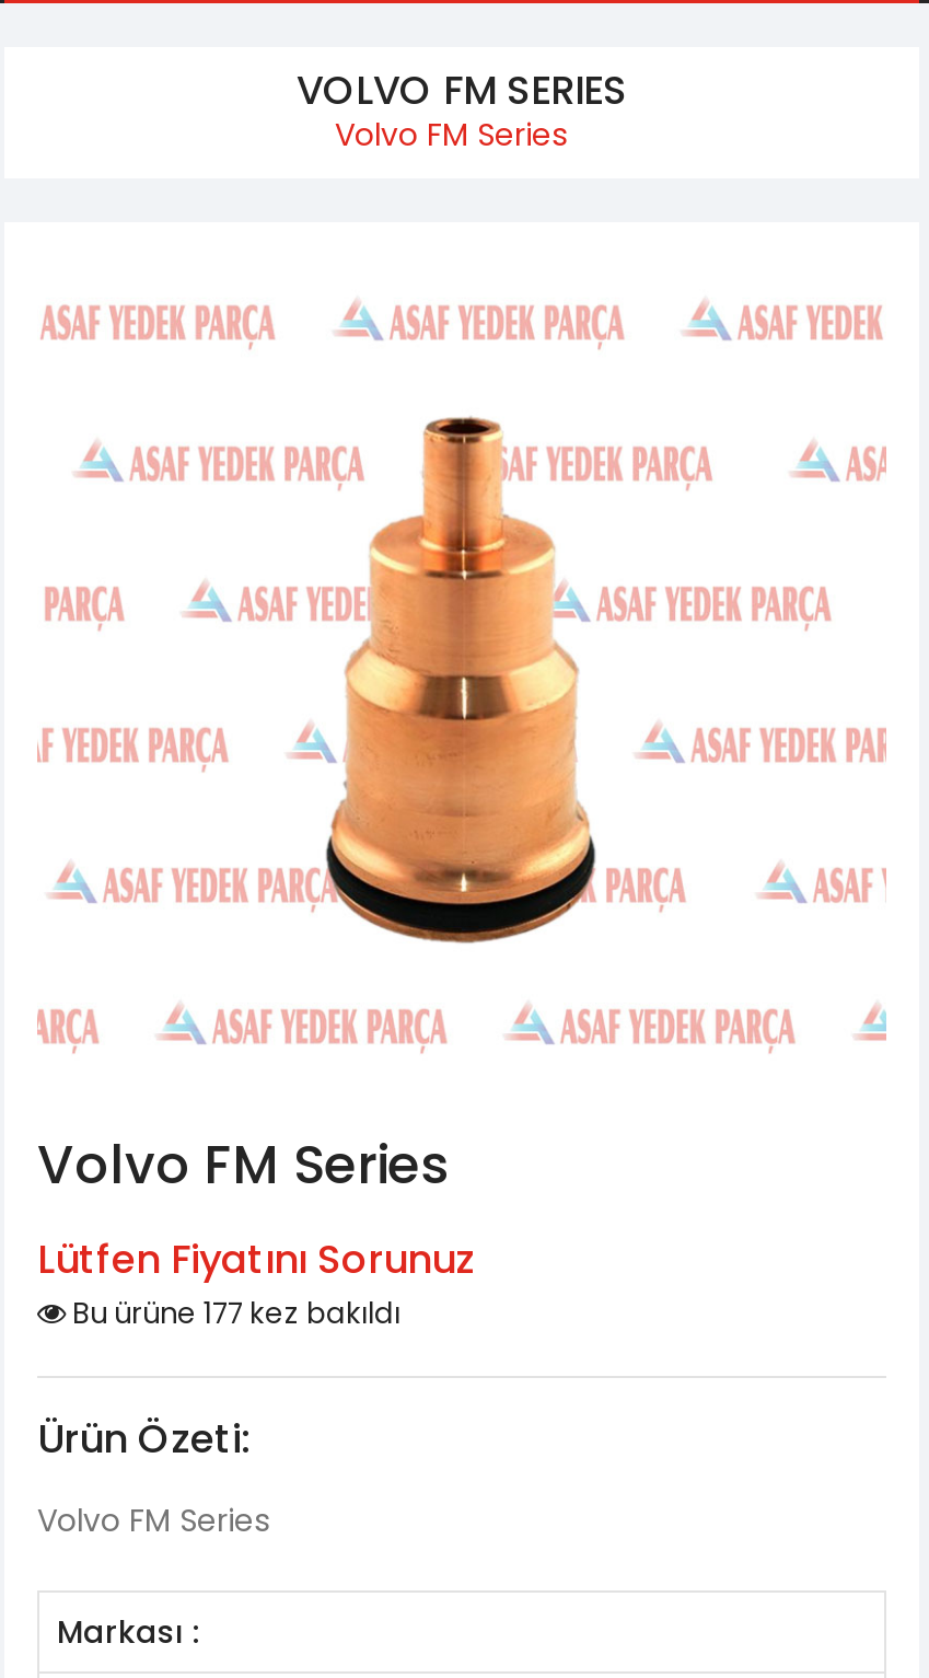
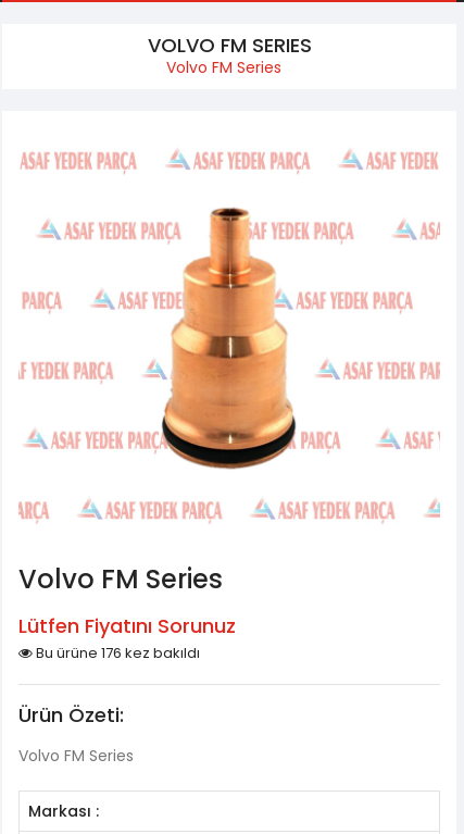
[66,1293,400,1334] Bu ürüne 177 kez bakıldı -> [33,643,200,663] Bu ürüne 176 kez bakıldı

